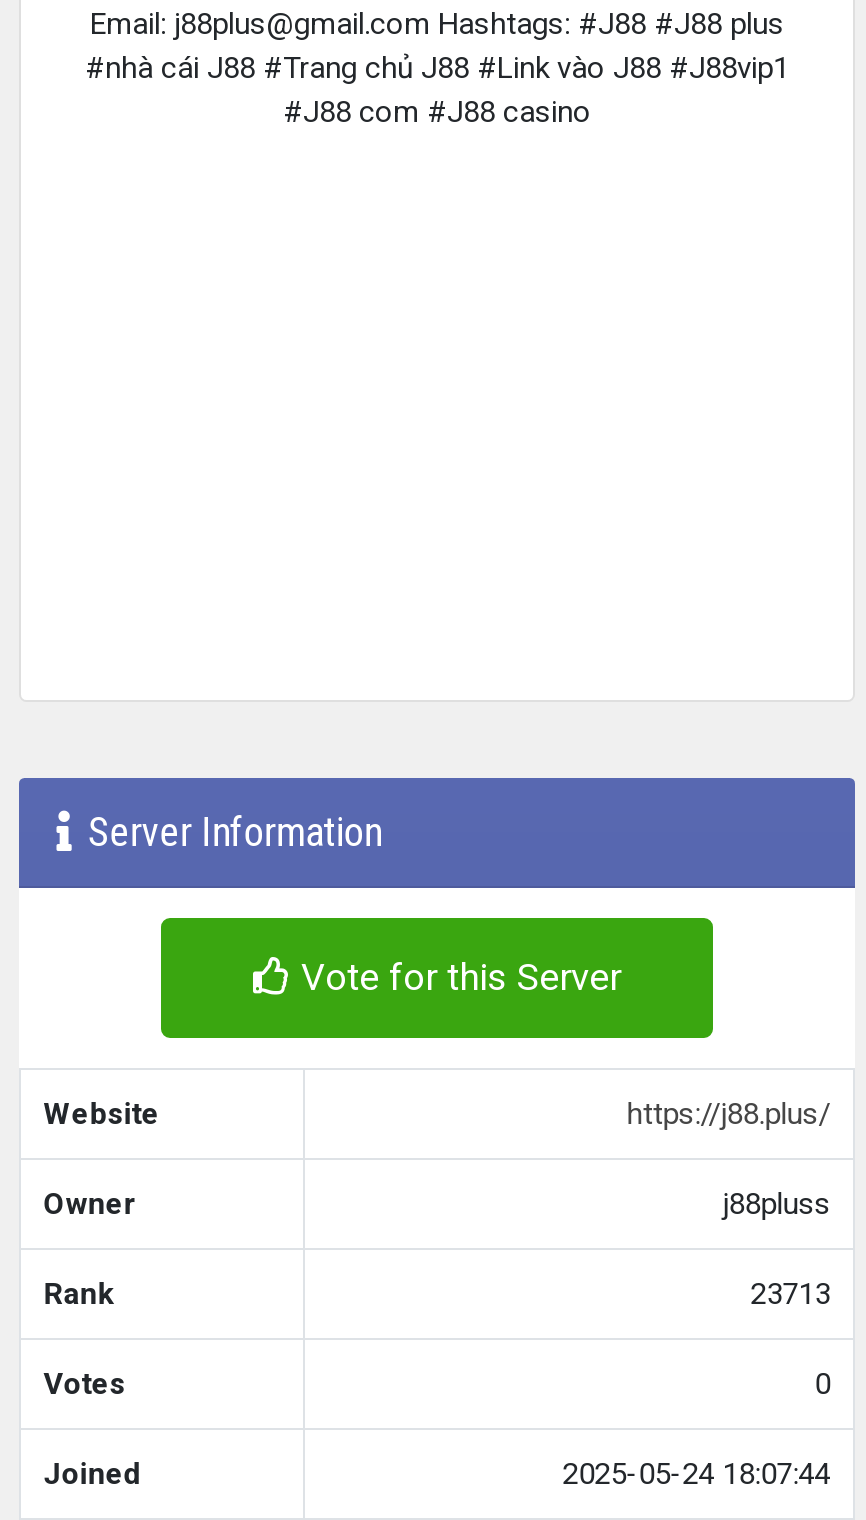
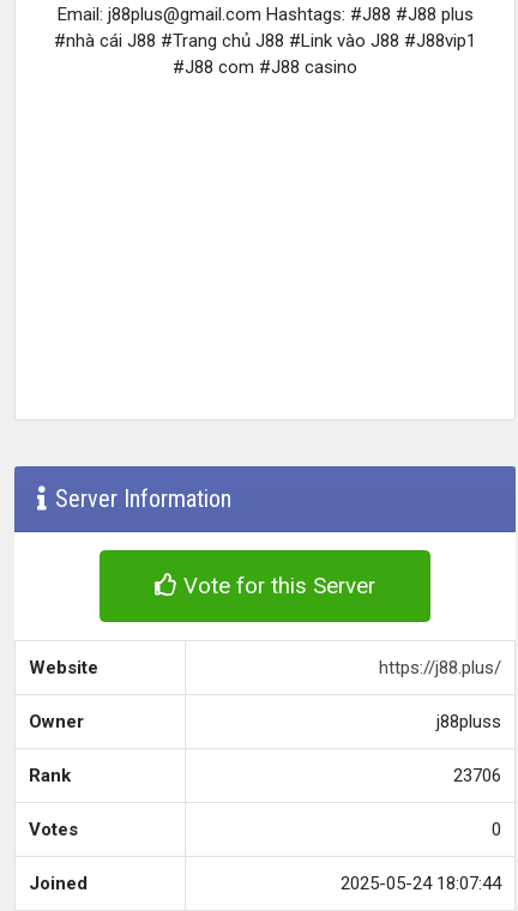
[751,1276,831,1312] 23713 -> [453,765,501,786] 23706

